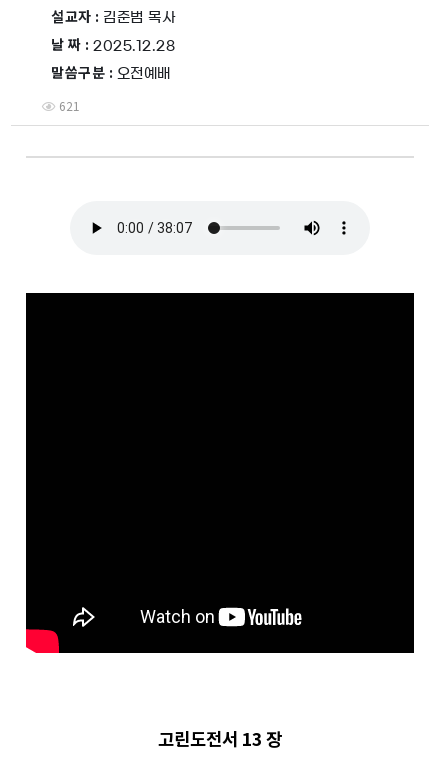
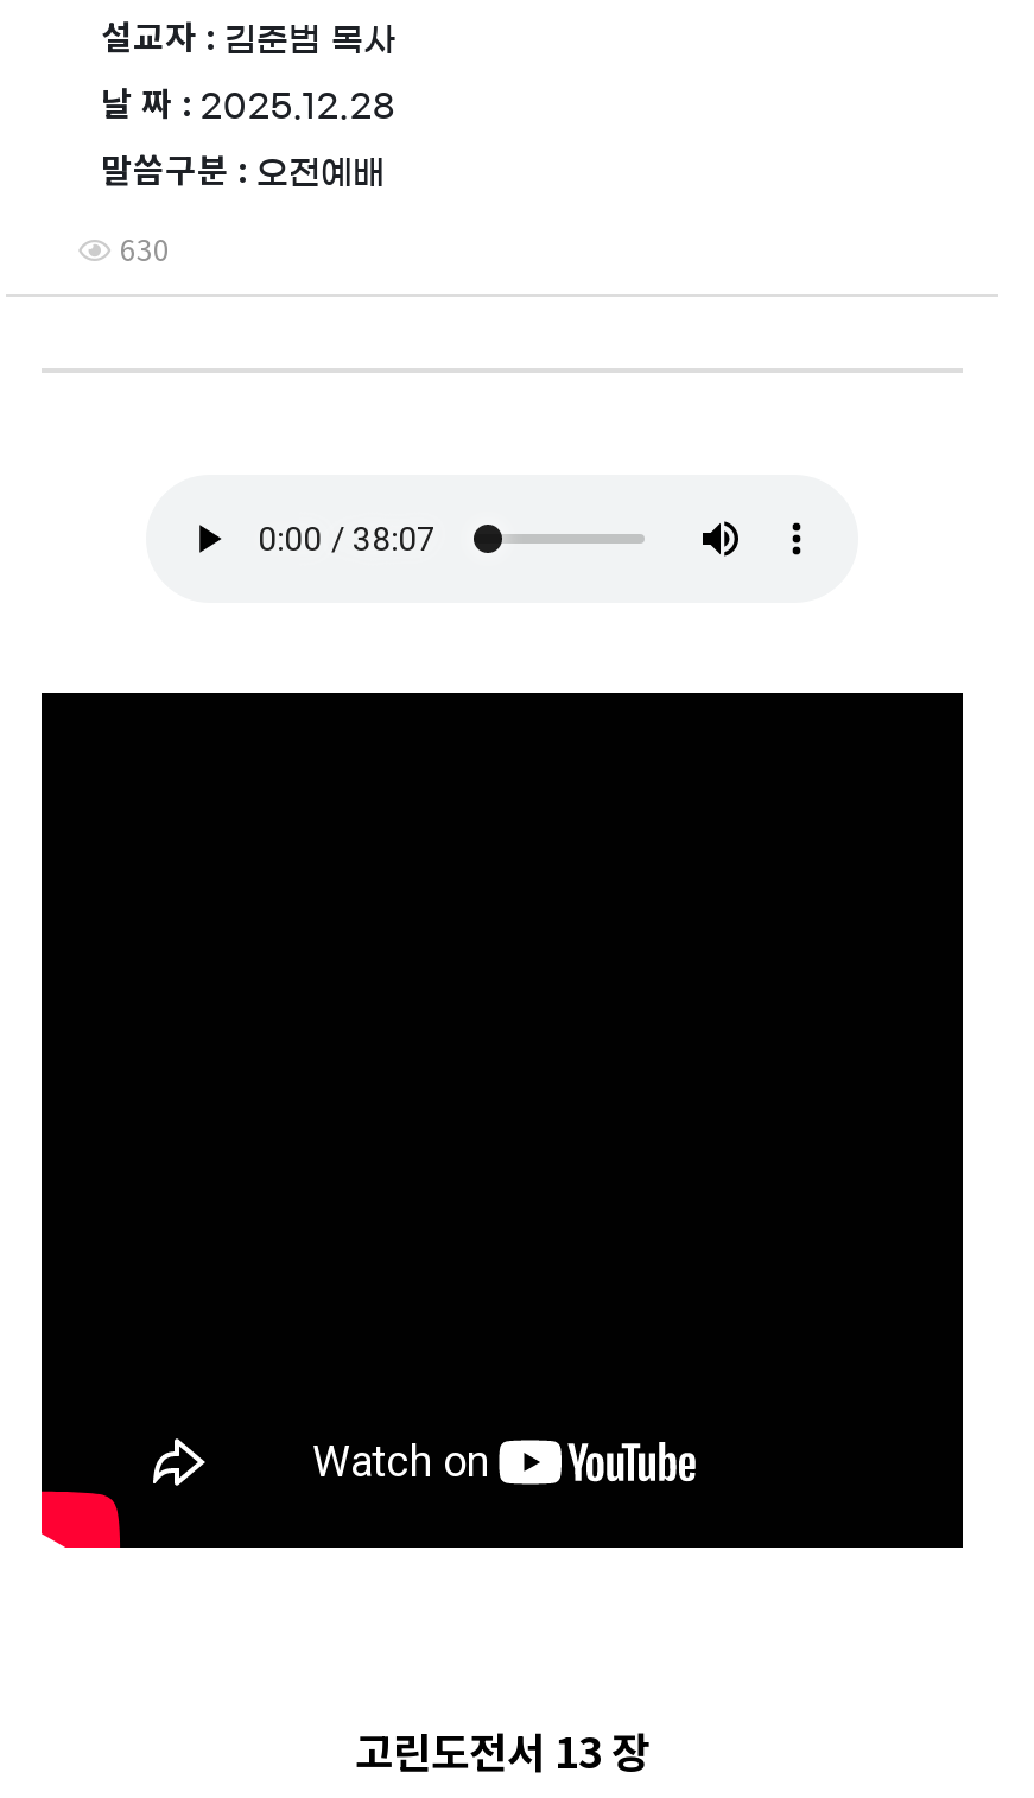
[56,97,80,114] 621 -> [113,227,170,267] 630

